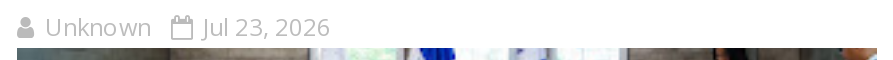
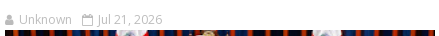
[45,10,331,44] Unknown Jul 23, 2026 -> [19,11,162,28] Unknown Jul 21, 2026

